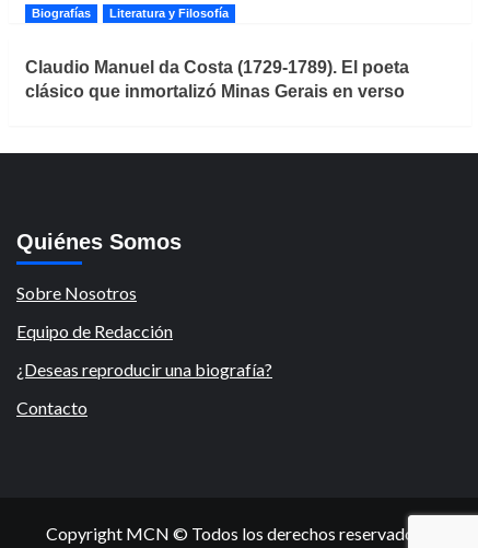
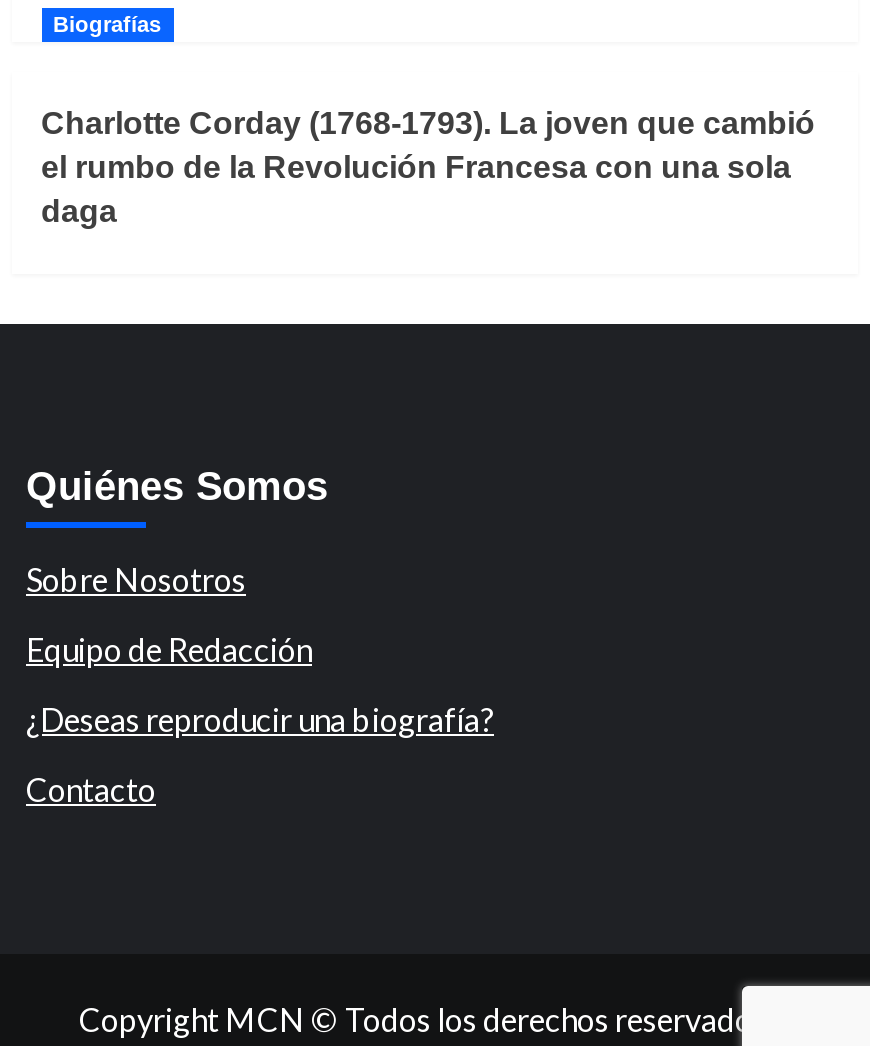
[25,7,409,101] Literatura y Filosofía | Claudio Manuel da Costa (1729-1789). El poeta | clásico que inmortalizó Minas Gerais en verso -> [41,106,815,228] Charlotte Corday (1768-1793). La joven que cambió | el rumbo de la Revolución Francesa con una sola | daga

